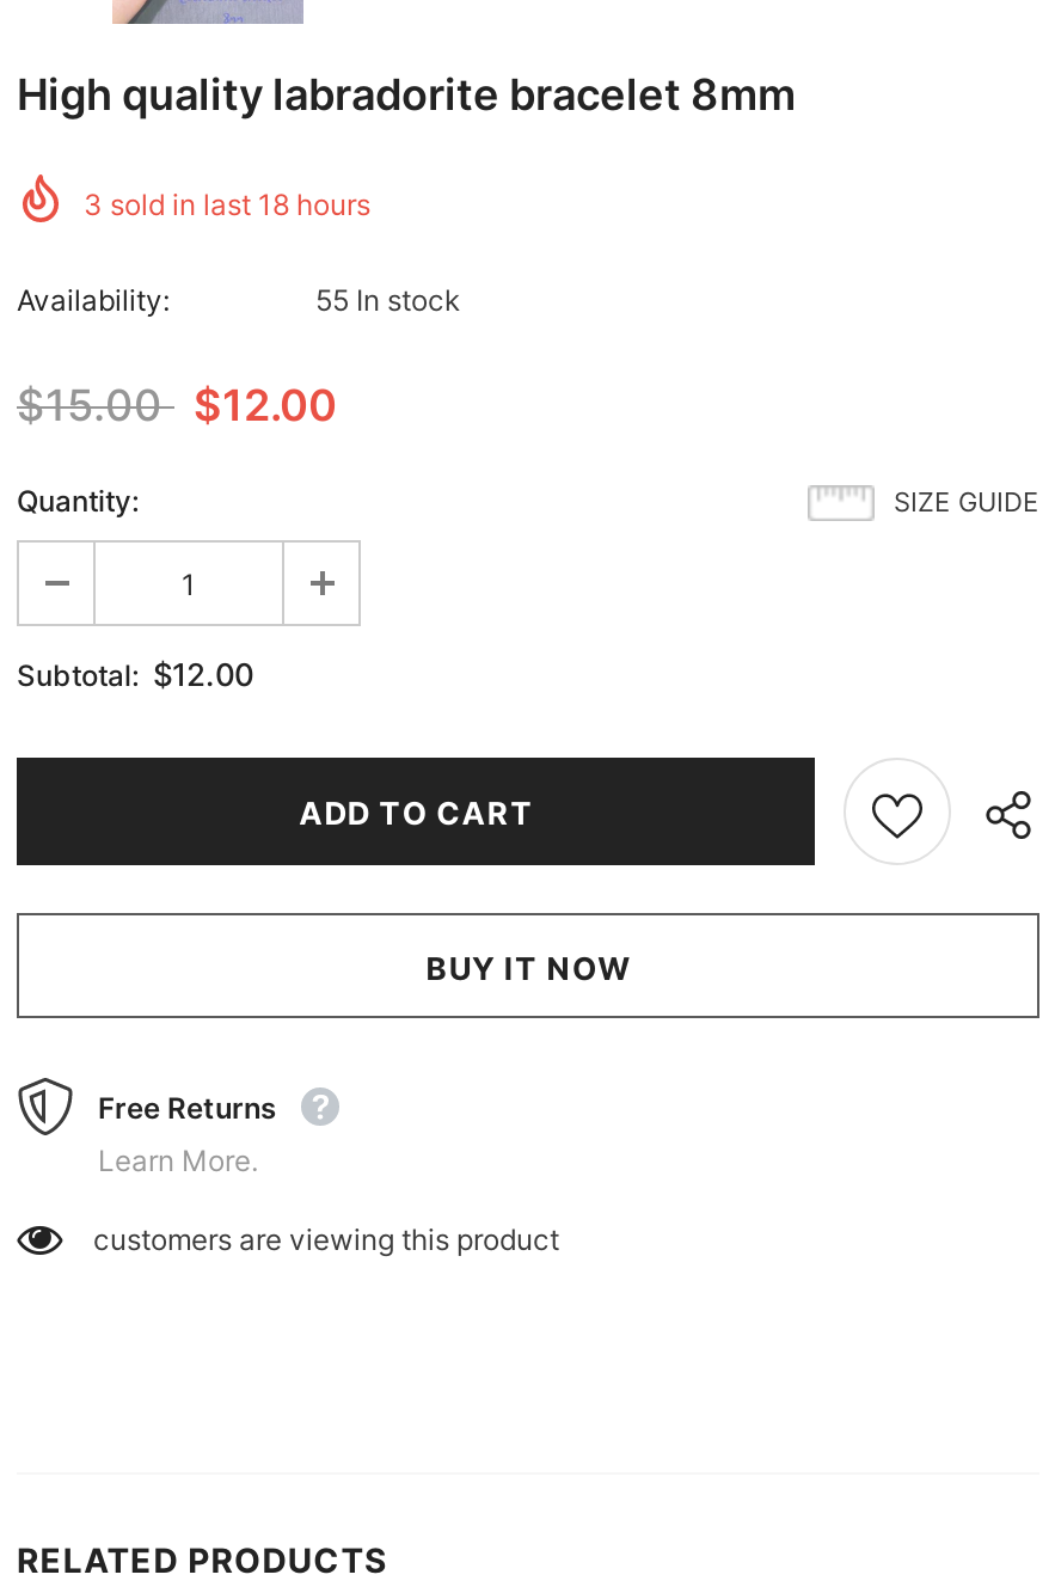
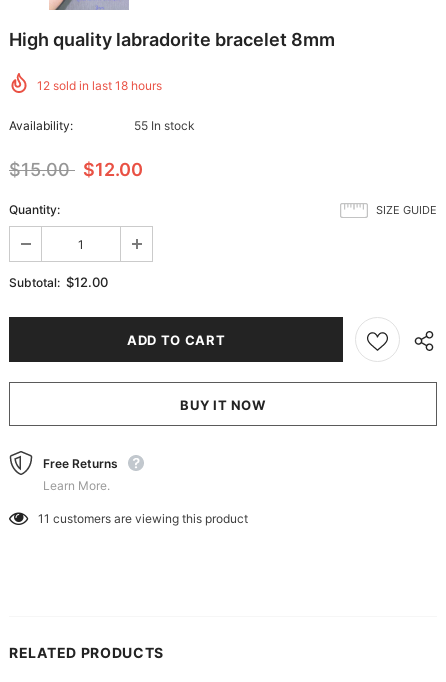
[84,186,370,222] 3 sold in last 18 hours -> [37,78,162,93] 12 sold in last 18 hours
[93,1221,559,1257] customers are viewing this product -> [38,511,248,526] 11 customers are viewing this product

